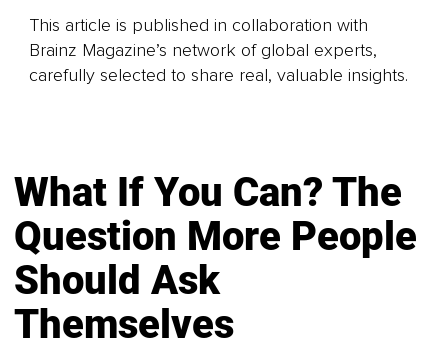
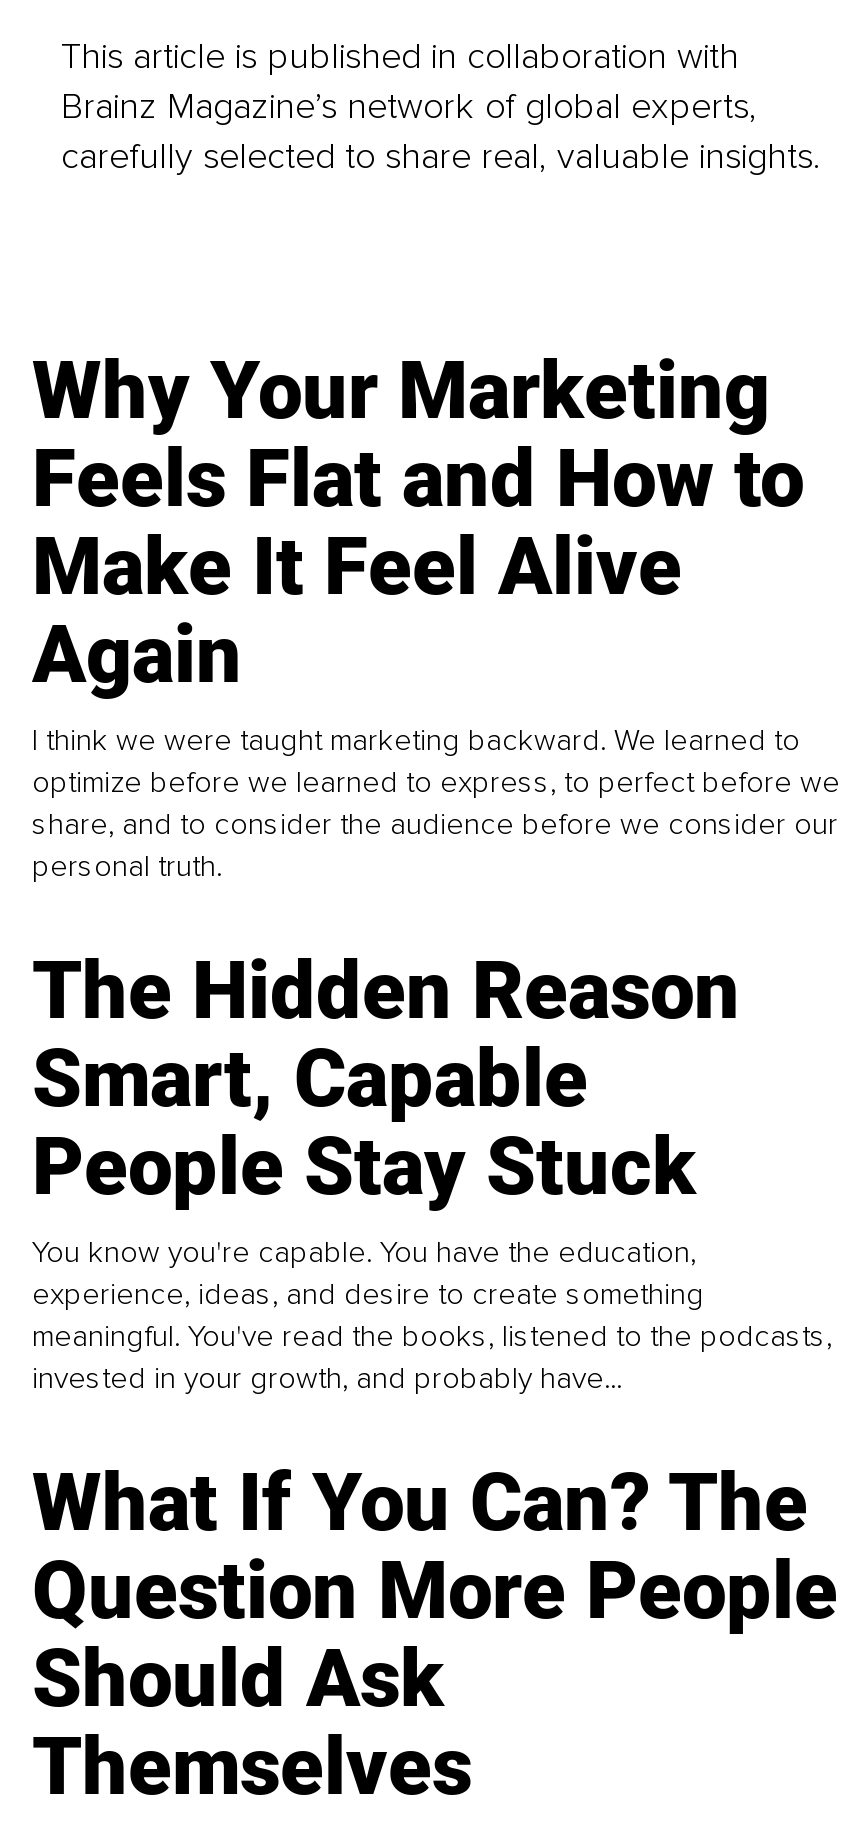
none -> [32,344,840,1396] Why Your Marketing | Feels Flat and How to | Make It Feel Alive | Again | I think we were taught marketing backward. We learned to | optimize before we learned to express, to perfect before we | share, and to consider the audience before we consider our | personal truth. | The Hidden Reason | Smart, Capable | People Stay Stuck | You know you're capable. You have the education, | experience, ideas, and desire to create something | meaningful. You've read the books, listened to the podcasts, | invested in your growth, and probably have...

